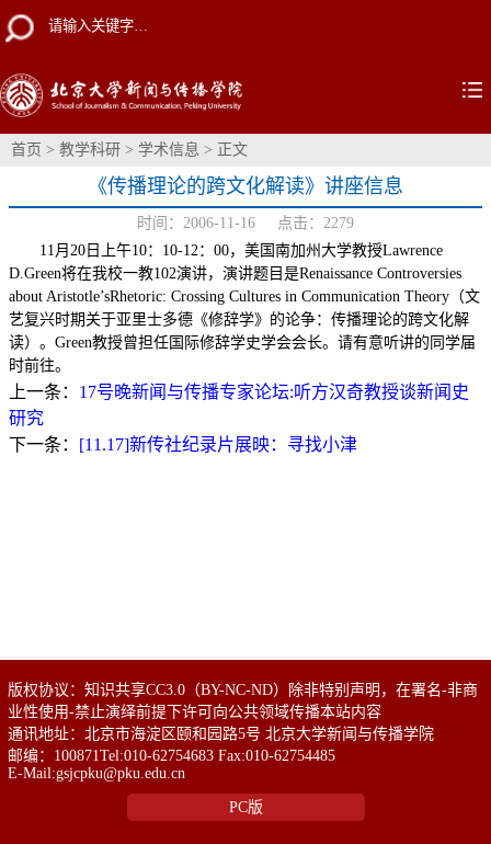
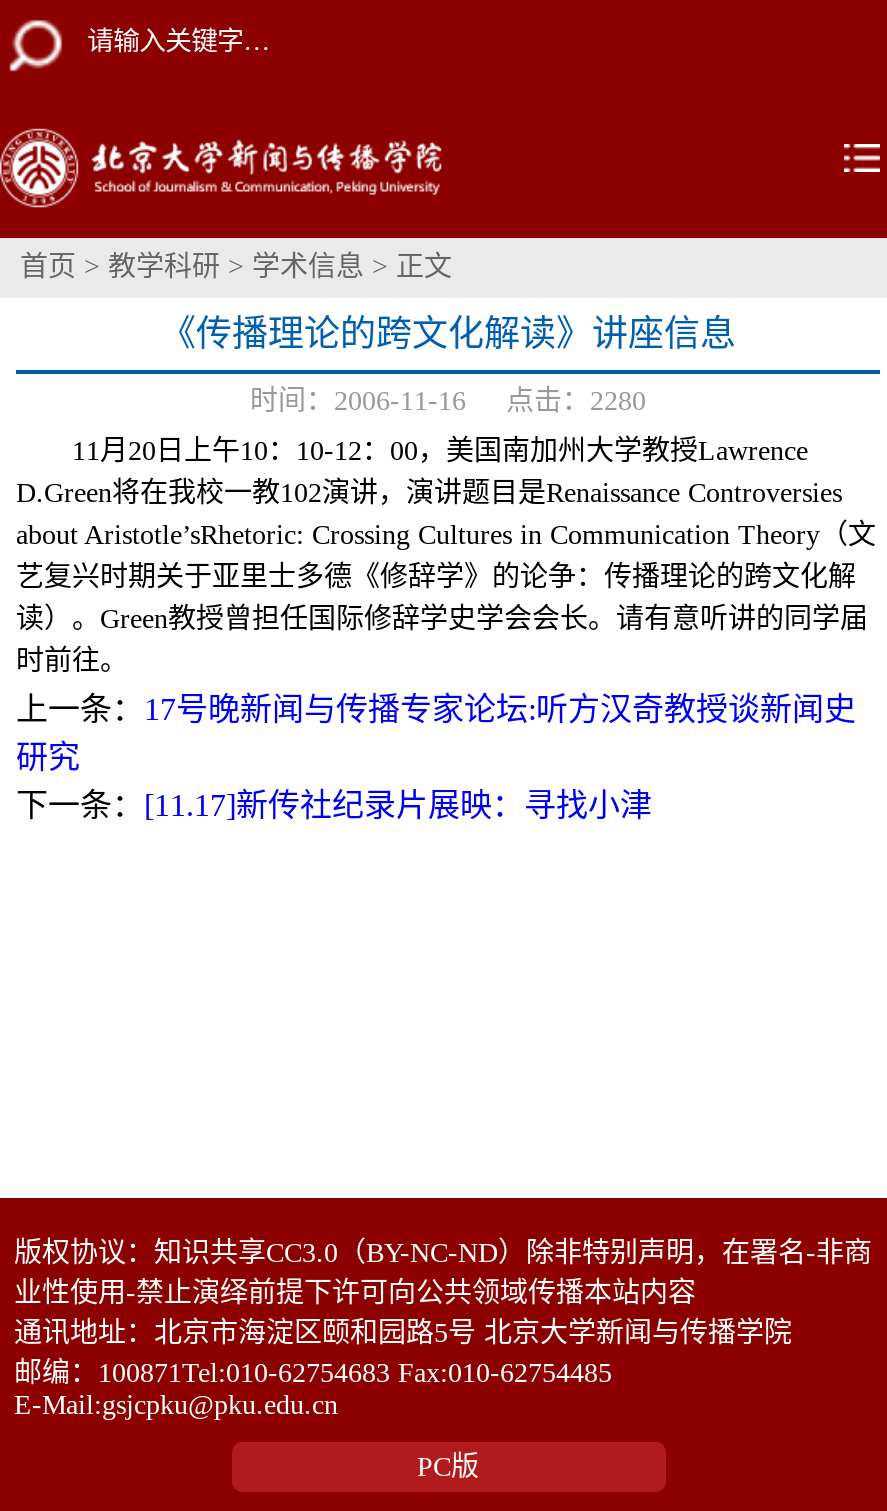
[137,214,354,231] 时间：2006-11-16 点击：2279 -> [250,385,646,415] 时间：2006-11-16 点击：2280

